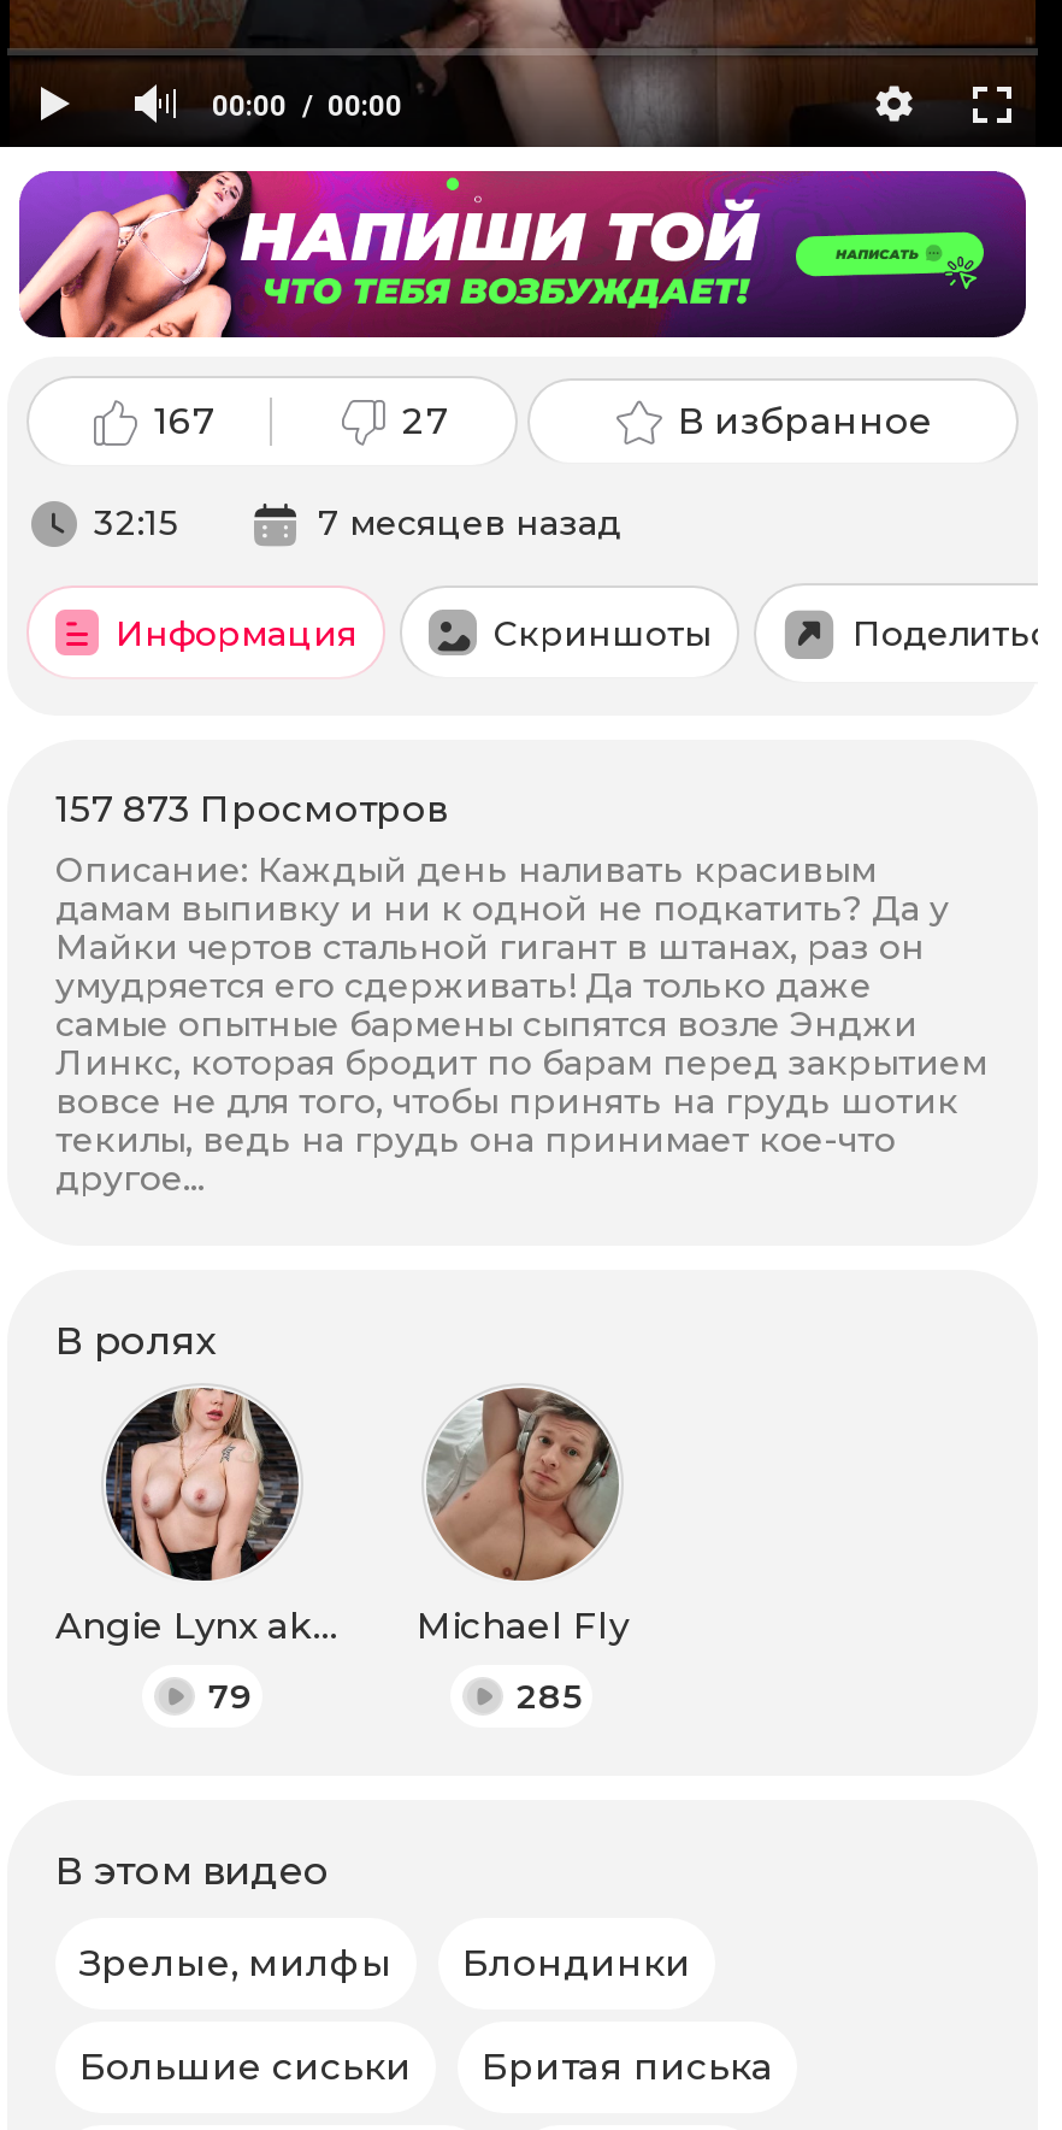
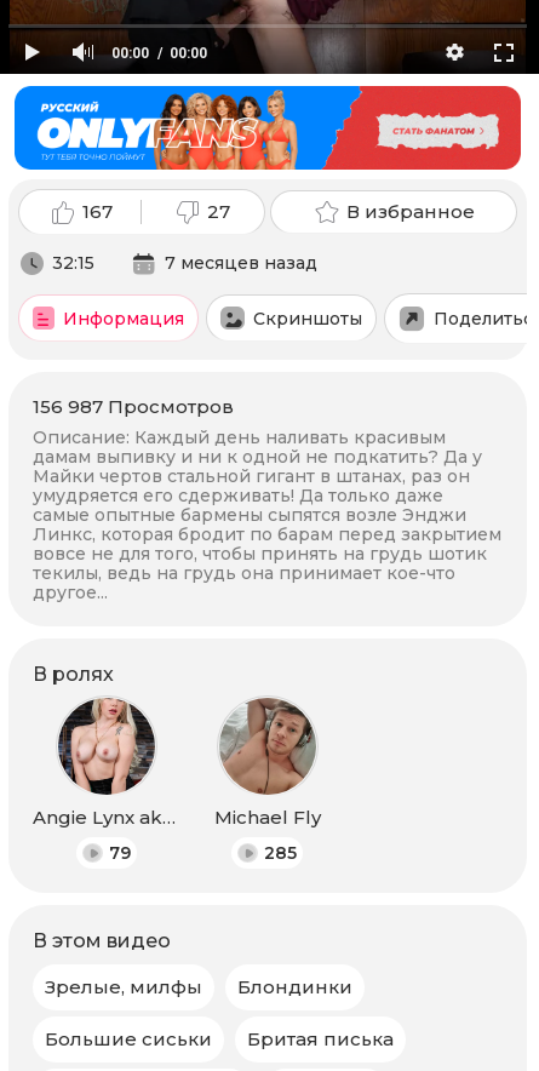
[17,169,1028,340] [image] -> [13,85,522,171] [image]
[55,785,450,830] 157 873 Просмотров -> [33,394,234,417] 156 987 Просмотров

